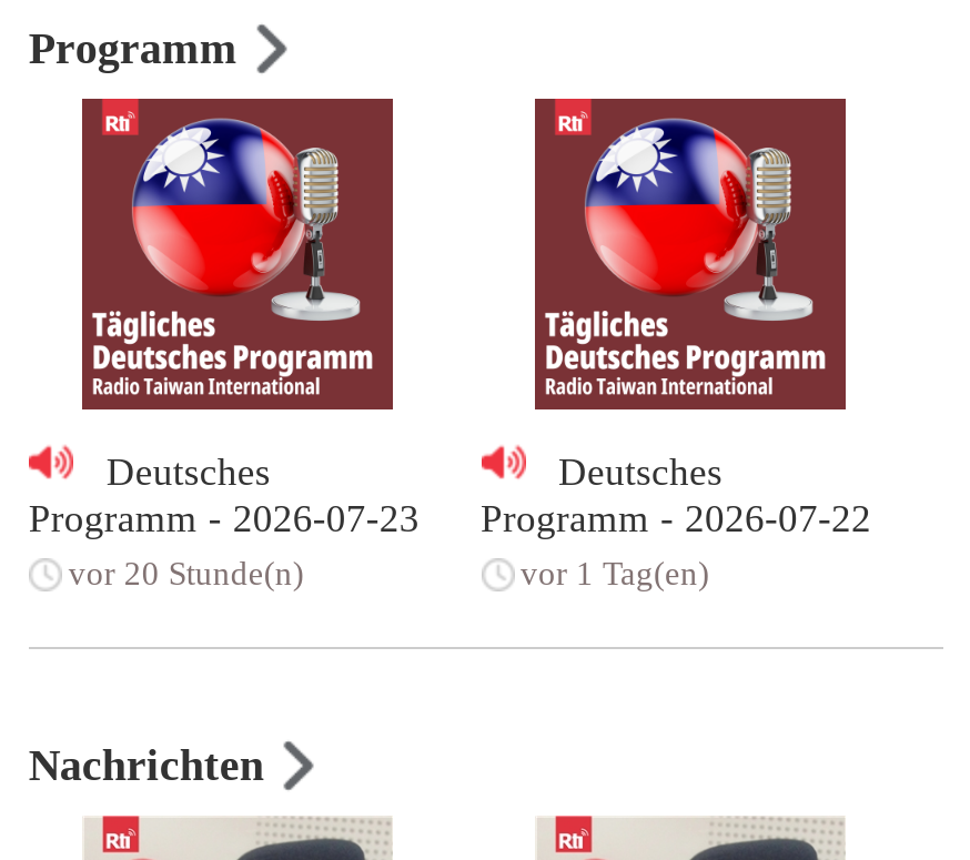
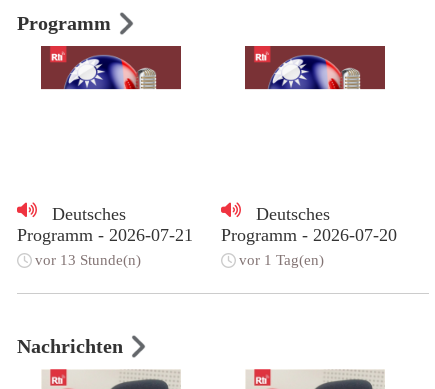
[80,194,395,412] [image] -> none
[533,194,848,412] [image] -> none
[29,496,419,541] Programm - 2026-07-23 -> [17,225,193,245] Programm - 2026-07-21
[481,496,871,541] Programm - 2026-07-22 -> [220,225,396,245] Programm - 2026-07-20
[69,556,304,592] vor 20 Stunde(n) -> [35,252,141,268] vor 13 Stunde(n)

